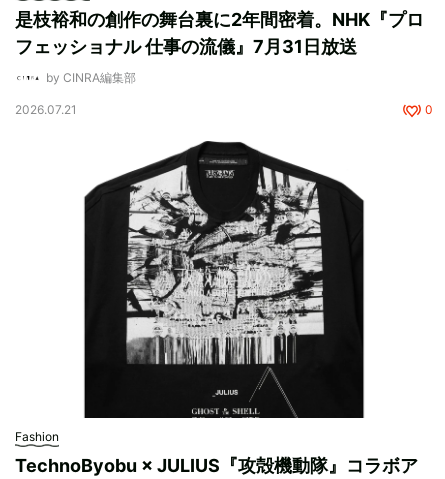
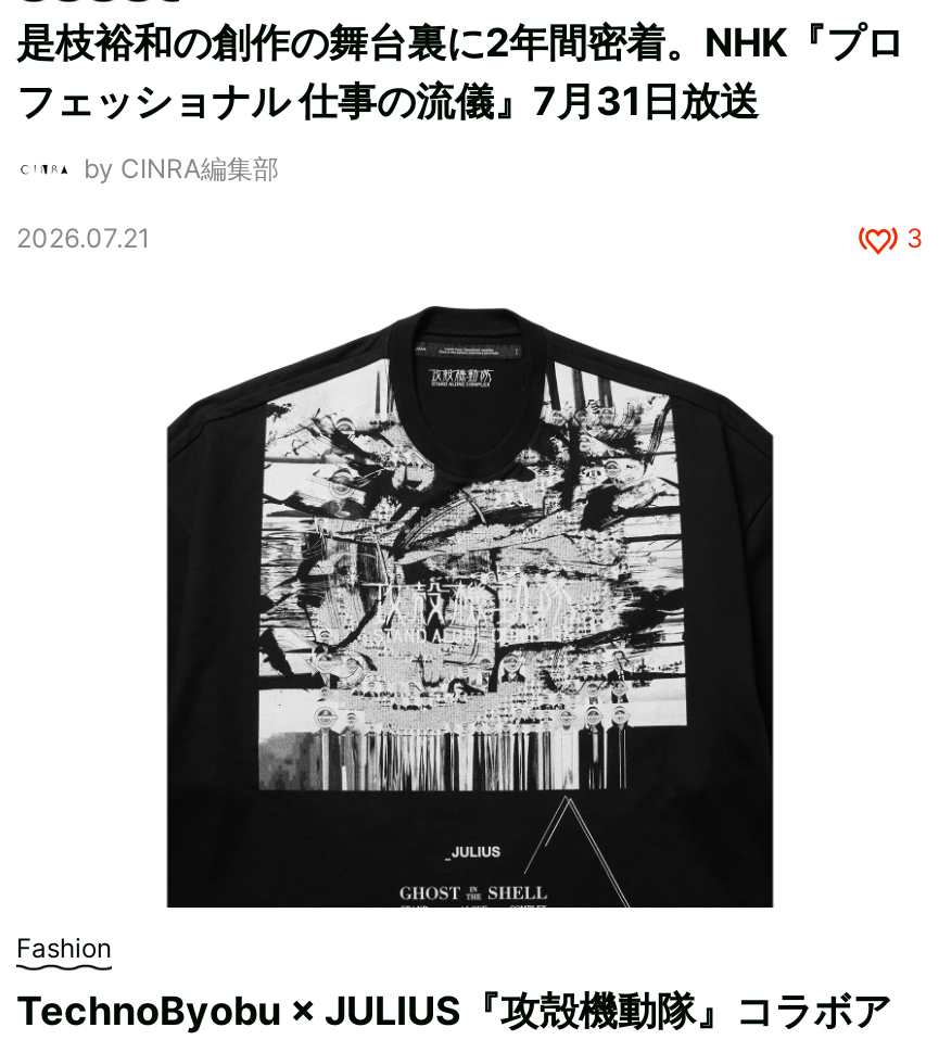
[425,102,433,117] 0 -> [906,223,924,255] 3

